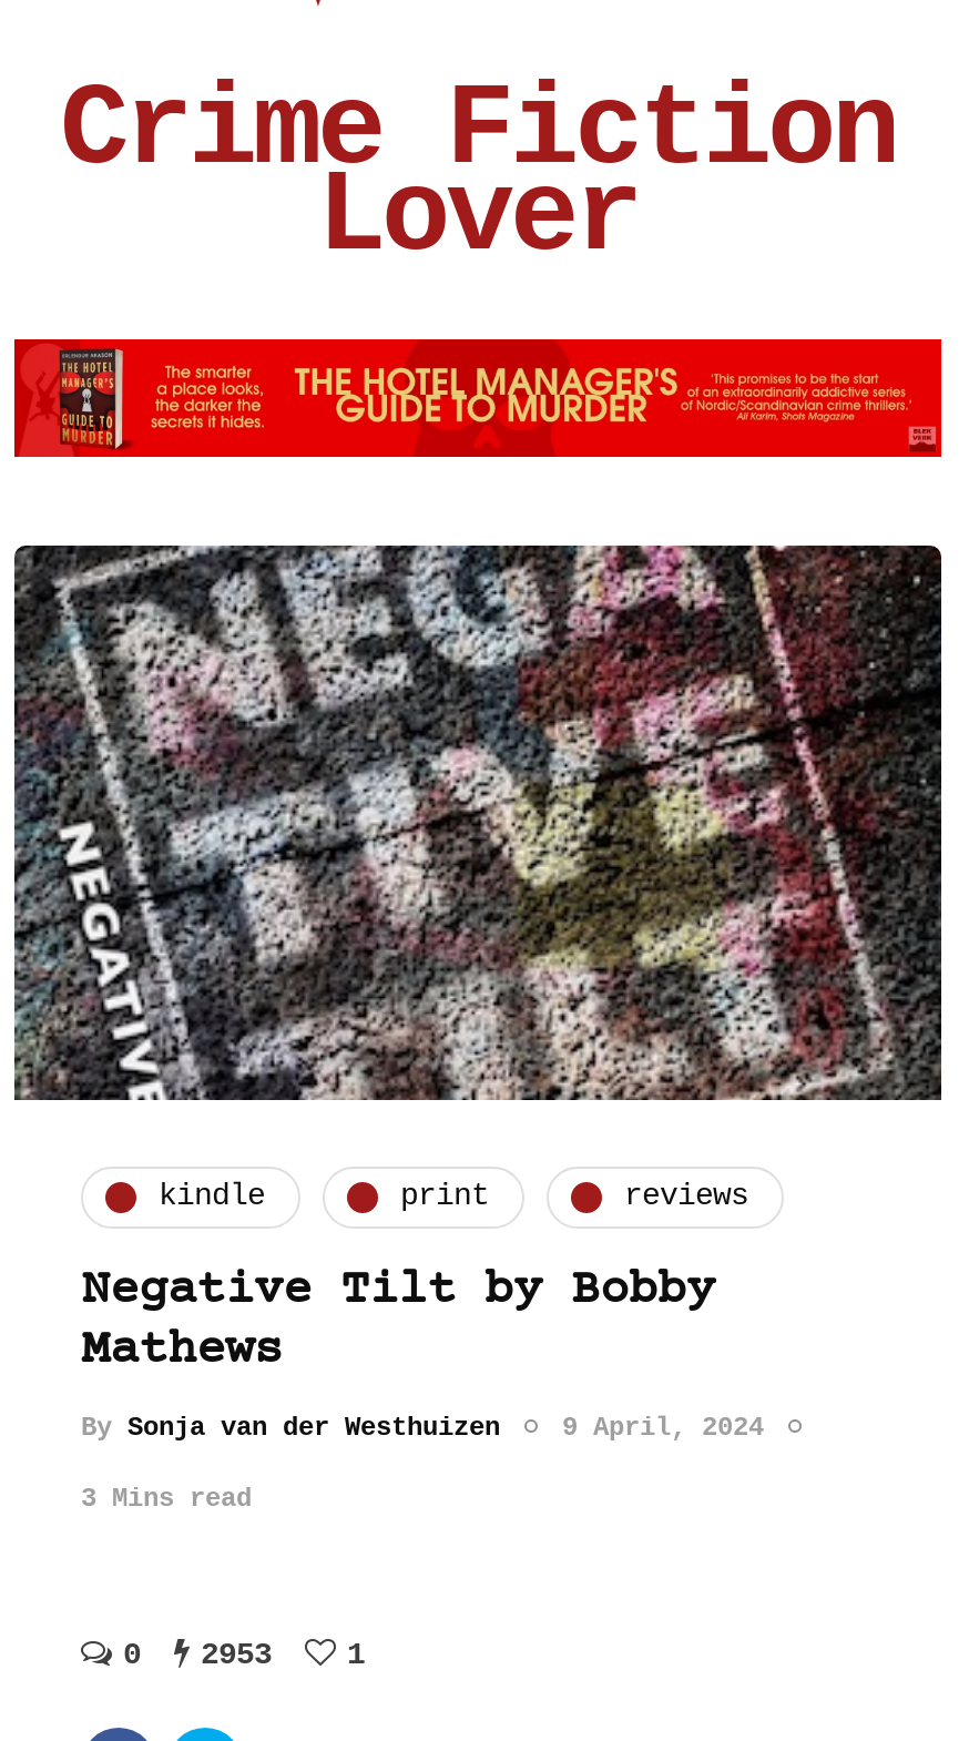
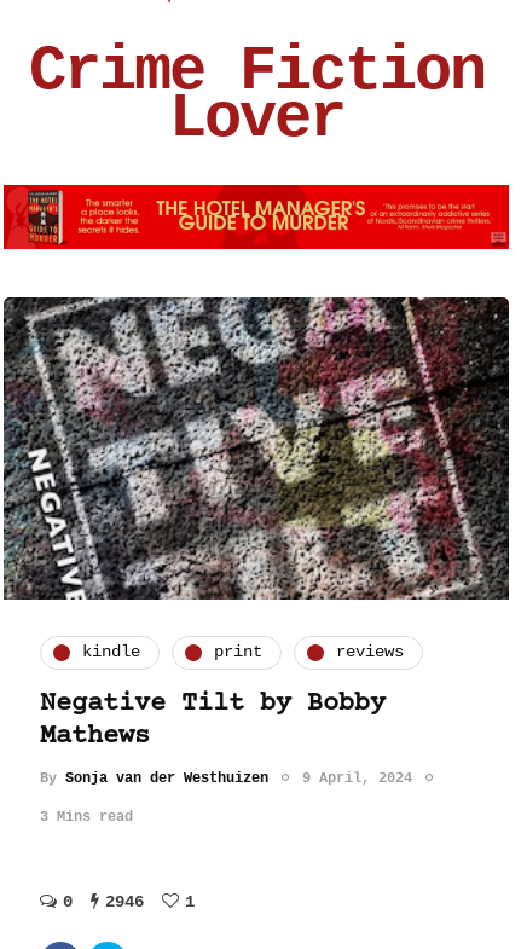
[123,1636,272,1672] 0 2953 -> [63,892,144,911] 0 2946

